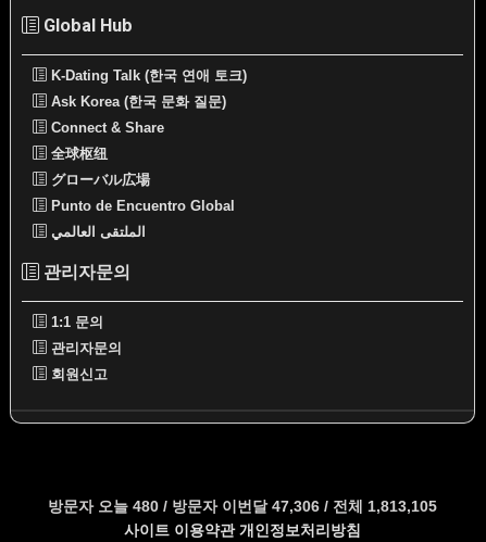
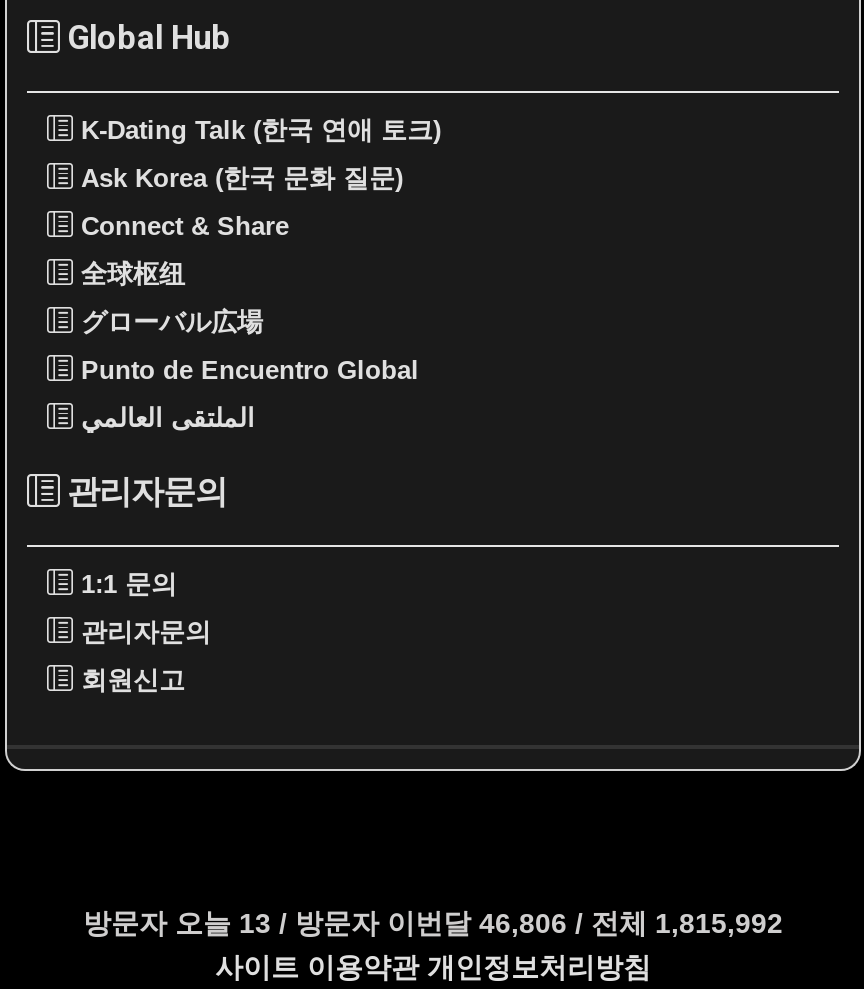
[48,497,437,514] 방문자 오늘 480 / 방문자 이번달 47,306 / 전체 1,813,105 -> [83,906,783,938] 방문자 오늘 13 / 방문자 이번달 46,806 / 전체 1,815,992

